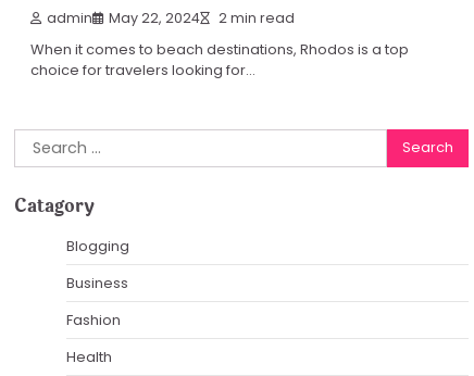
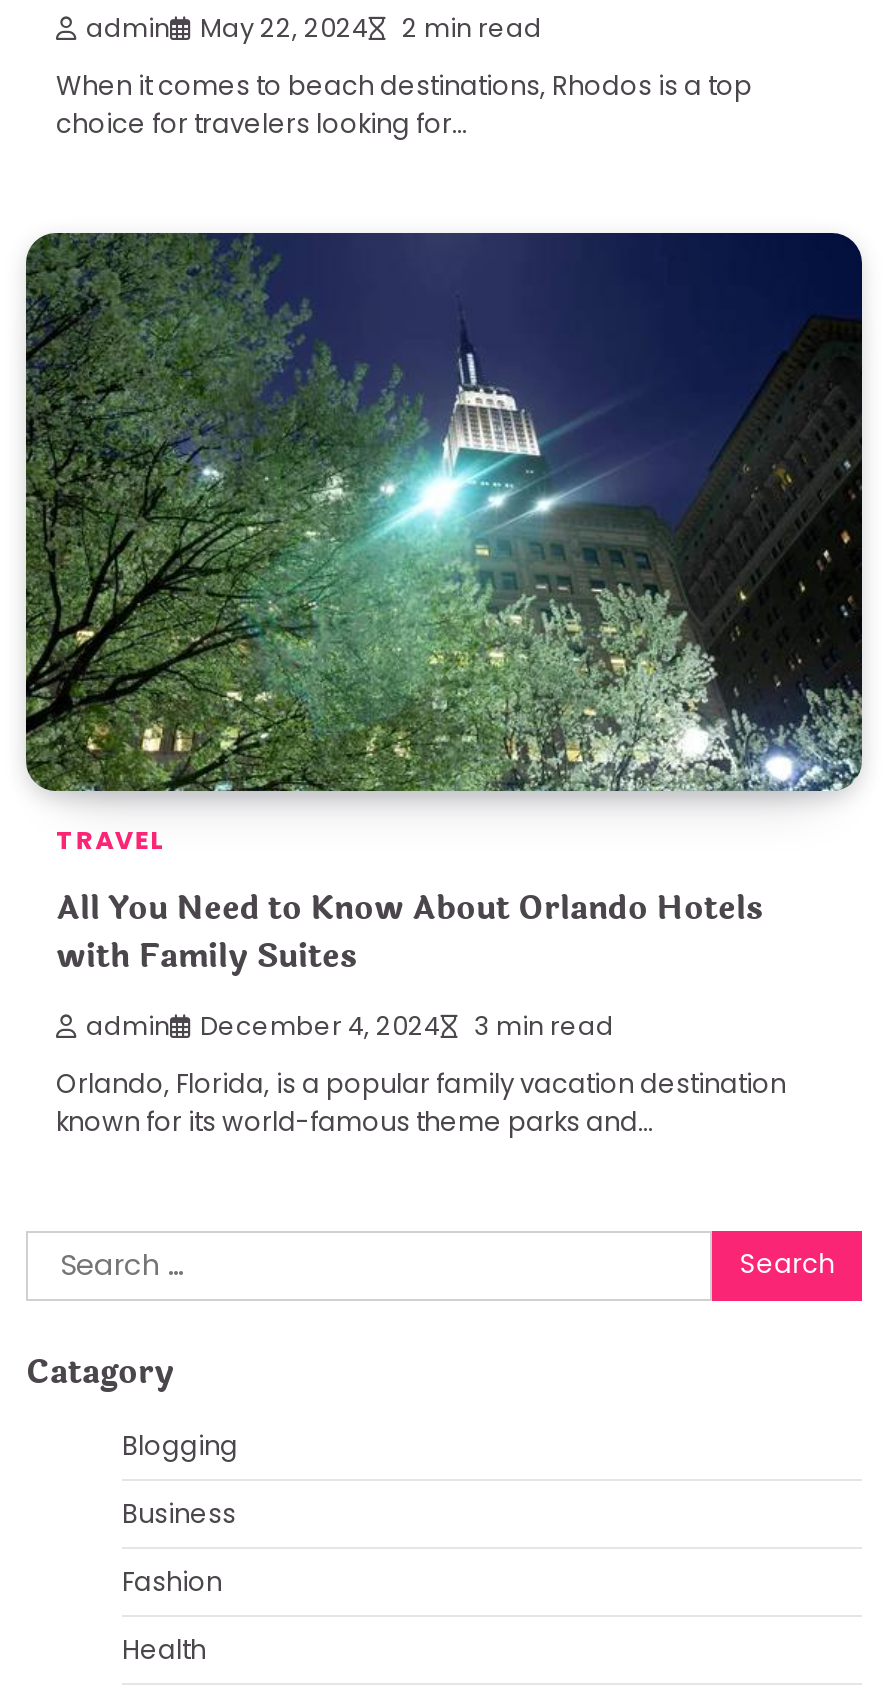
none -> [22,230,866,1140] [image] | TRAVEL | All You Need to Know About Orlando Hotels | with Family Suites | admin | December 4, 2024 | 3 min read | Orlando, Florida, is a popular family vacation destination | known for its world-famous theme parks and…

